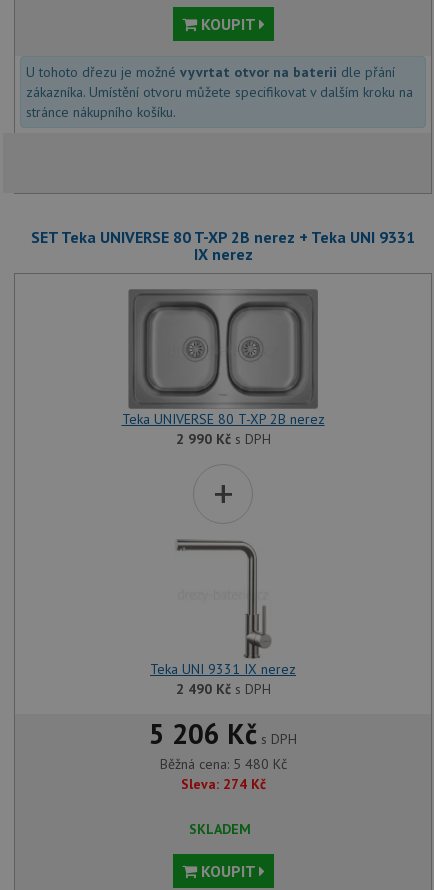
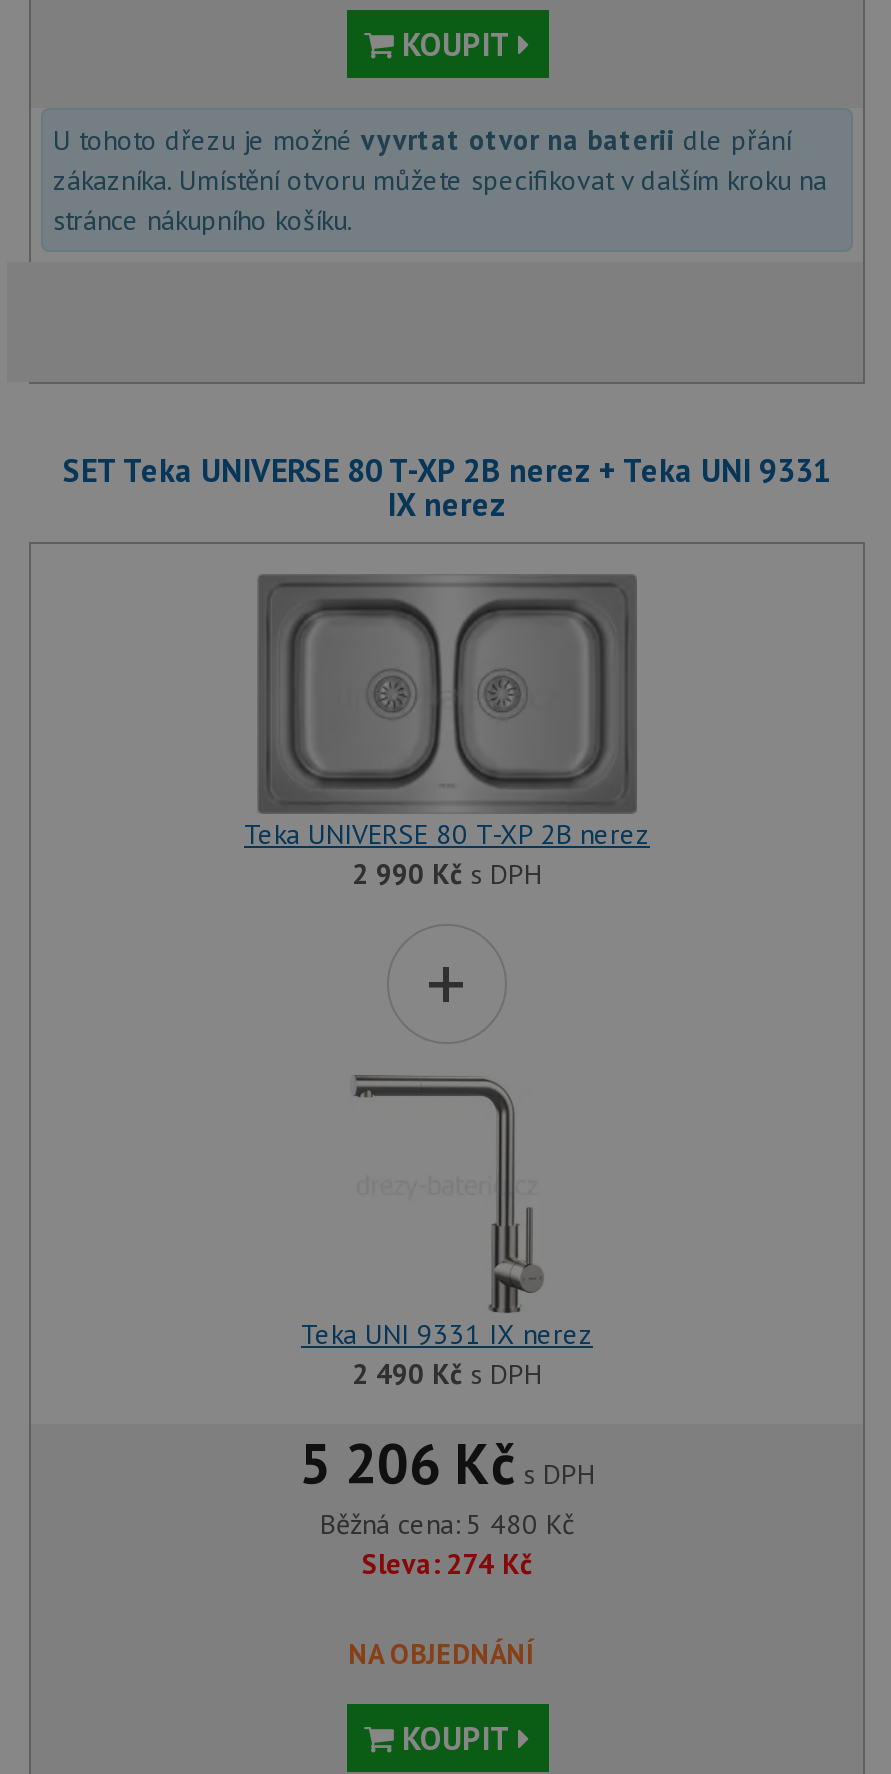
[189,820,251,838] SKLADEM -> [348,1636,534,1672] NA OBJEDNÁNÍ

